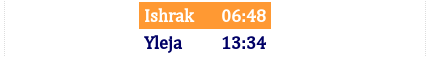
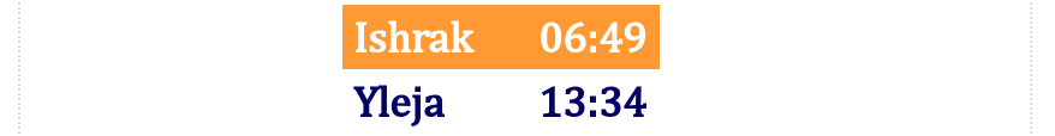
[143,5,265,26] Ishrak 06:48 -> [353,12,646,62] Ishrak 06:49

